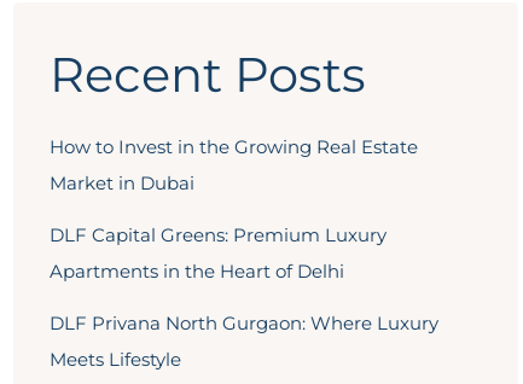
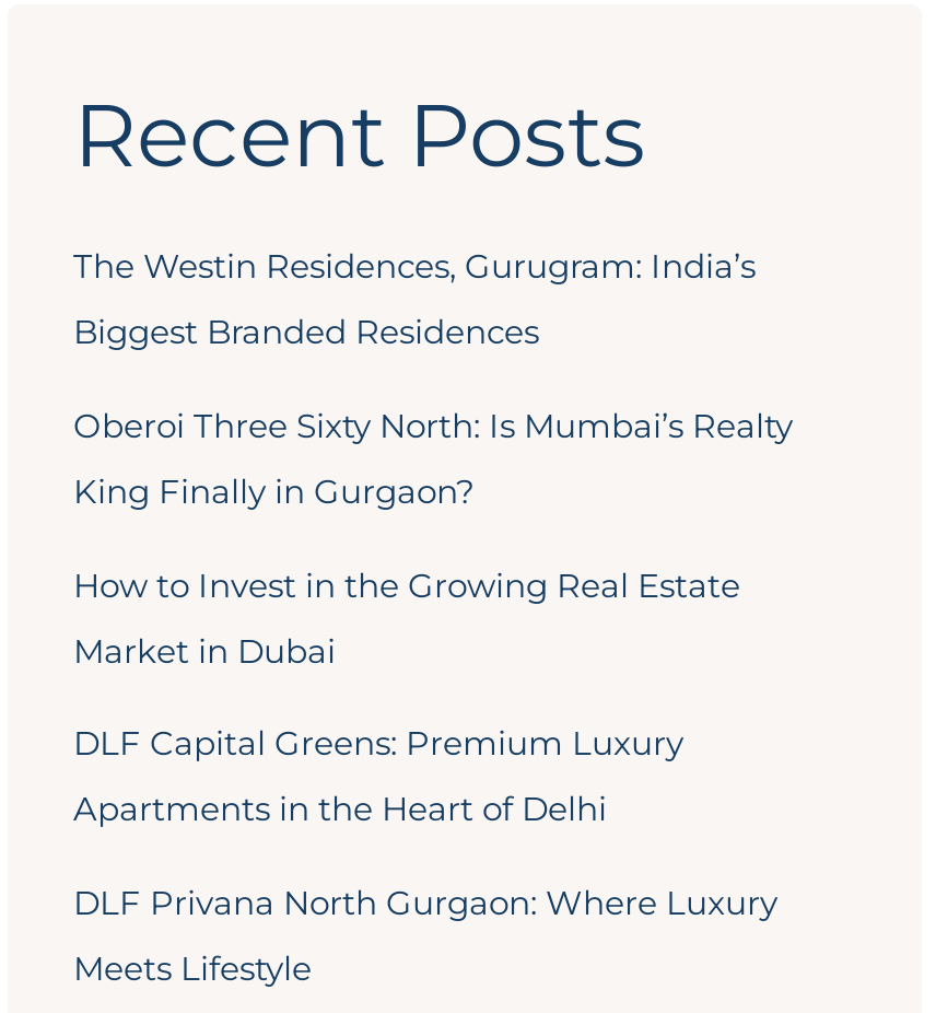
none -> [73,245,793,512] The Westin Residences, Gurugram: India’s | Biggest Branded Residences | Oberoi Three Sixty North: Is Mumbai’s Realty | King Finally in Gurgaon?

